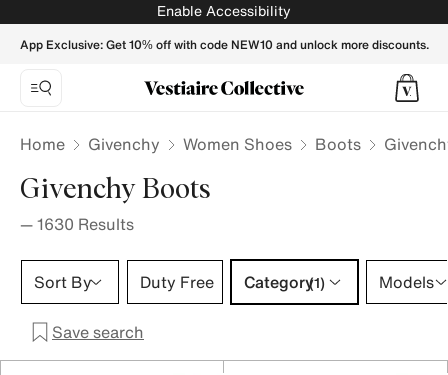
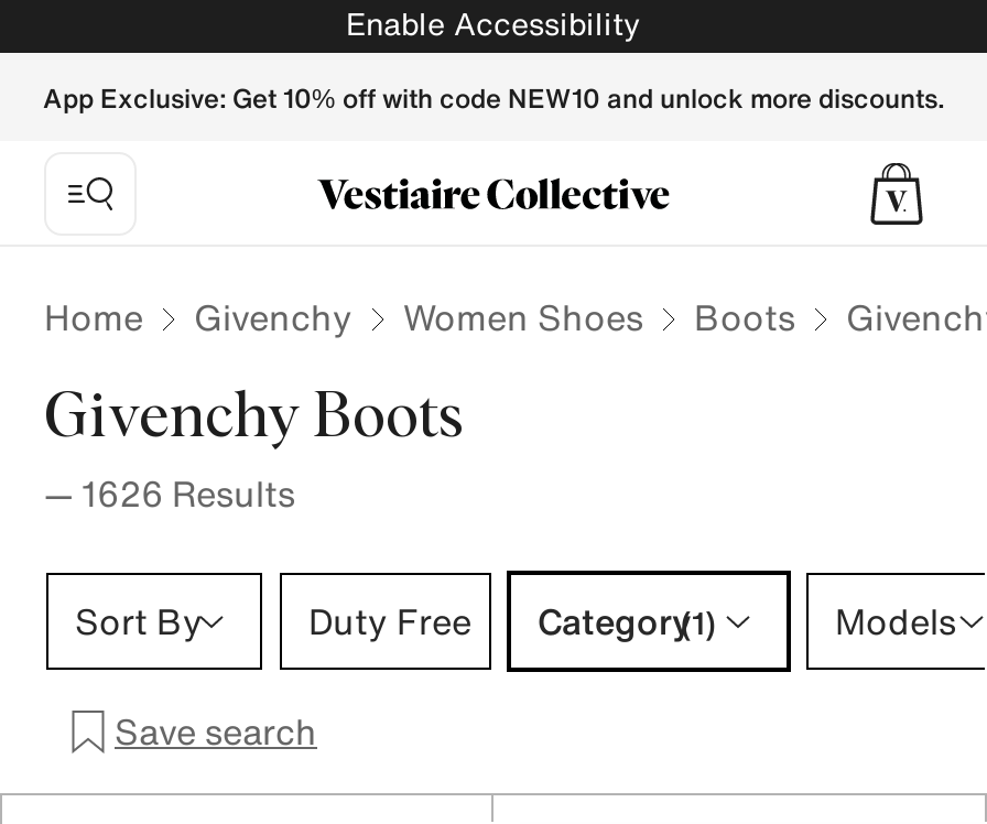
[20,212,134,236] — 1630 Results -> [44,467,295,520] — 1626 Results

